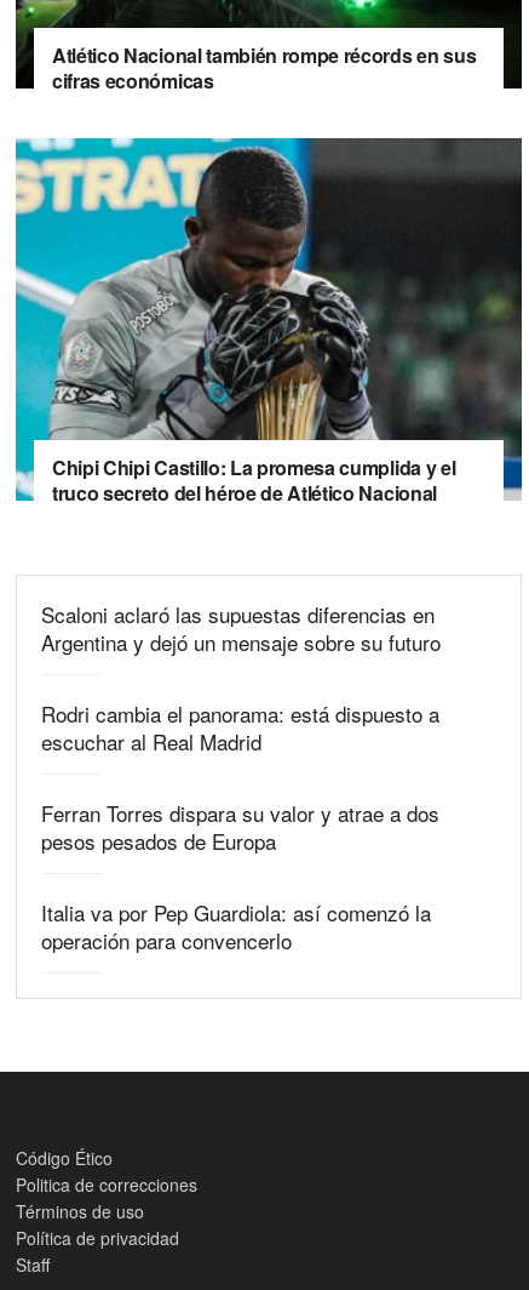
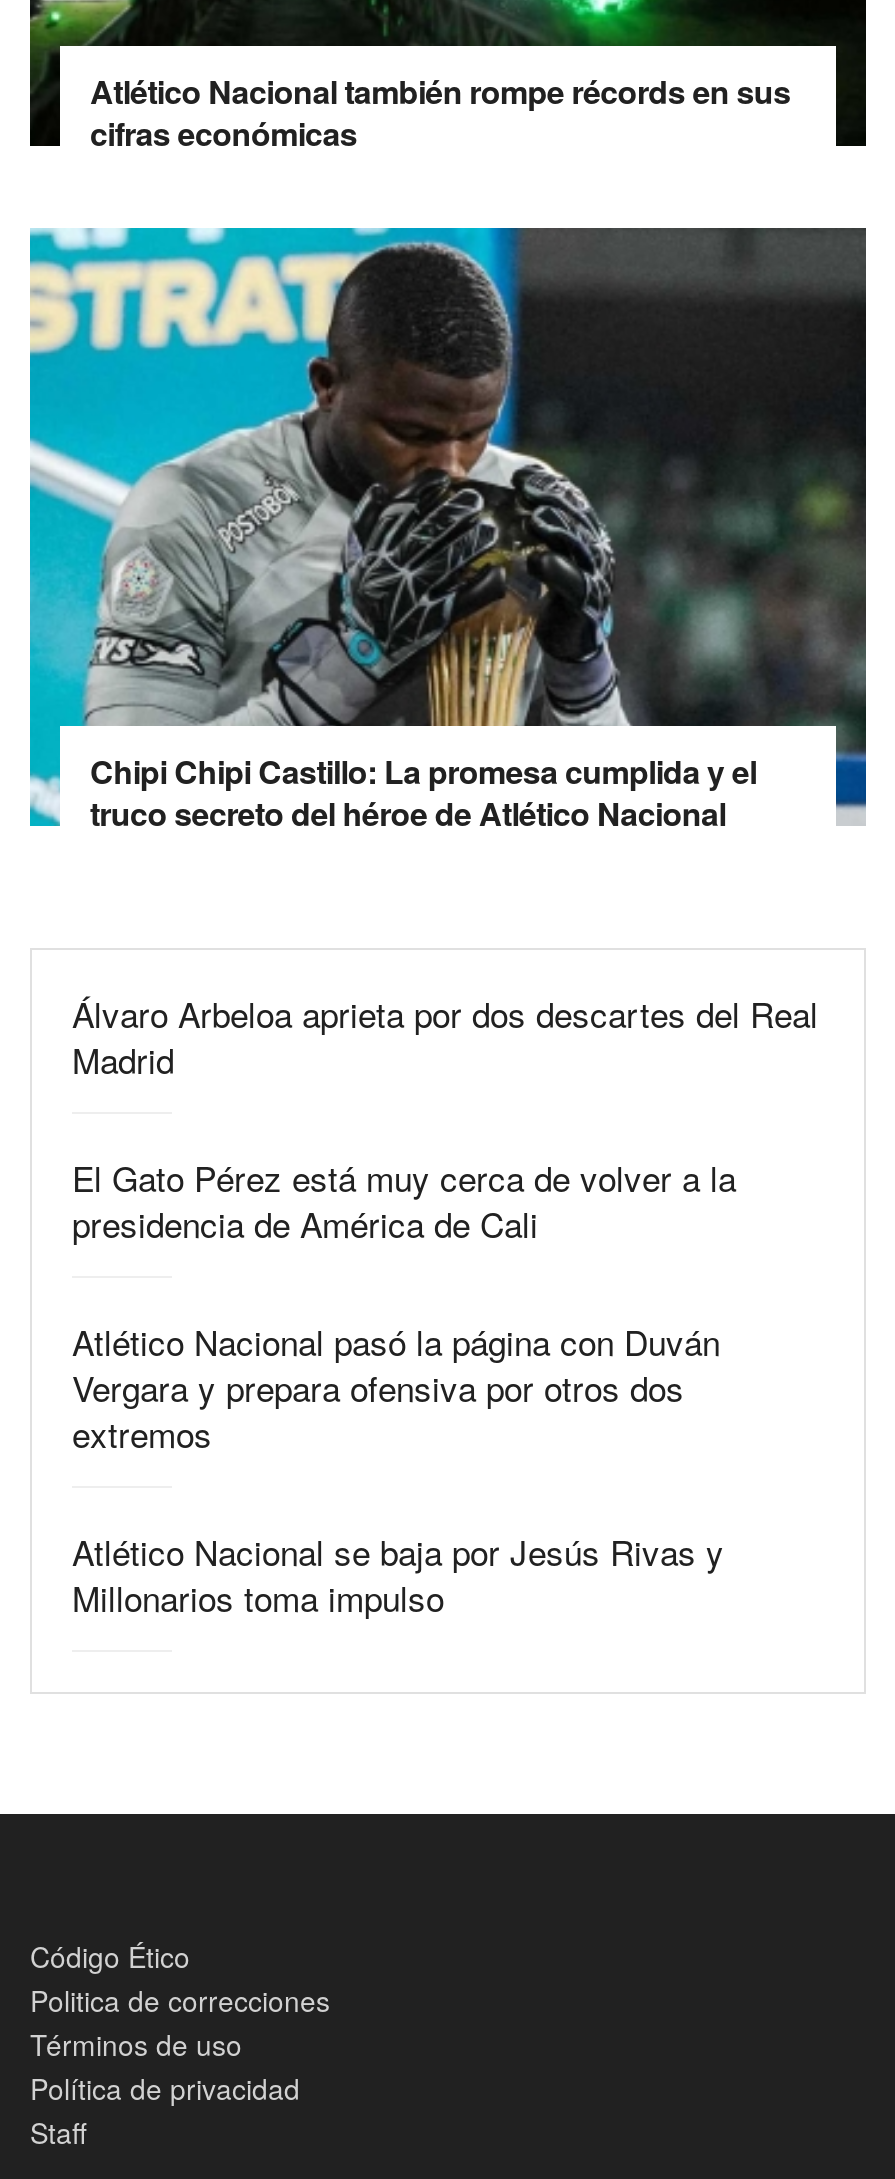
[41,598,441,657] Scaloni aclaró las supuestas diferencias en | Argentina y dejó un mensaje sobre su futuro -> [72,987,818,1083] Álvaro Arbeloa aprieta por dos descartes del Real | Madrid
[41,698,439,756] Rodri cambia el panorama: está dispuesto a | escuchar al Real Madrid -> [72,1151,736,1247] El Gato Pérez está muy cerca de volver a la | presidencia de América de Cali
[41,797,439,855] Ferran Torres dispara su valor y atrae a dos | pesos pesados de Europa -> [72,1315,720,1457] Atlético Nacional pasó la página con Duván | Vergara y prepara ofensiva por otros dos | extremos
[41,897,431,955] Italia va por Pep Guardiola: así comenzó la | operación para convencerlo -> [72,1525,724,1621] Atlético Nacional se baja por Jesús Rivas y | Millonarios toma impulso

